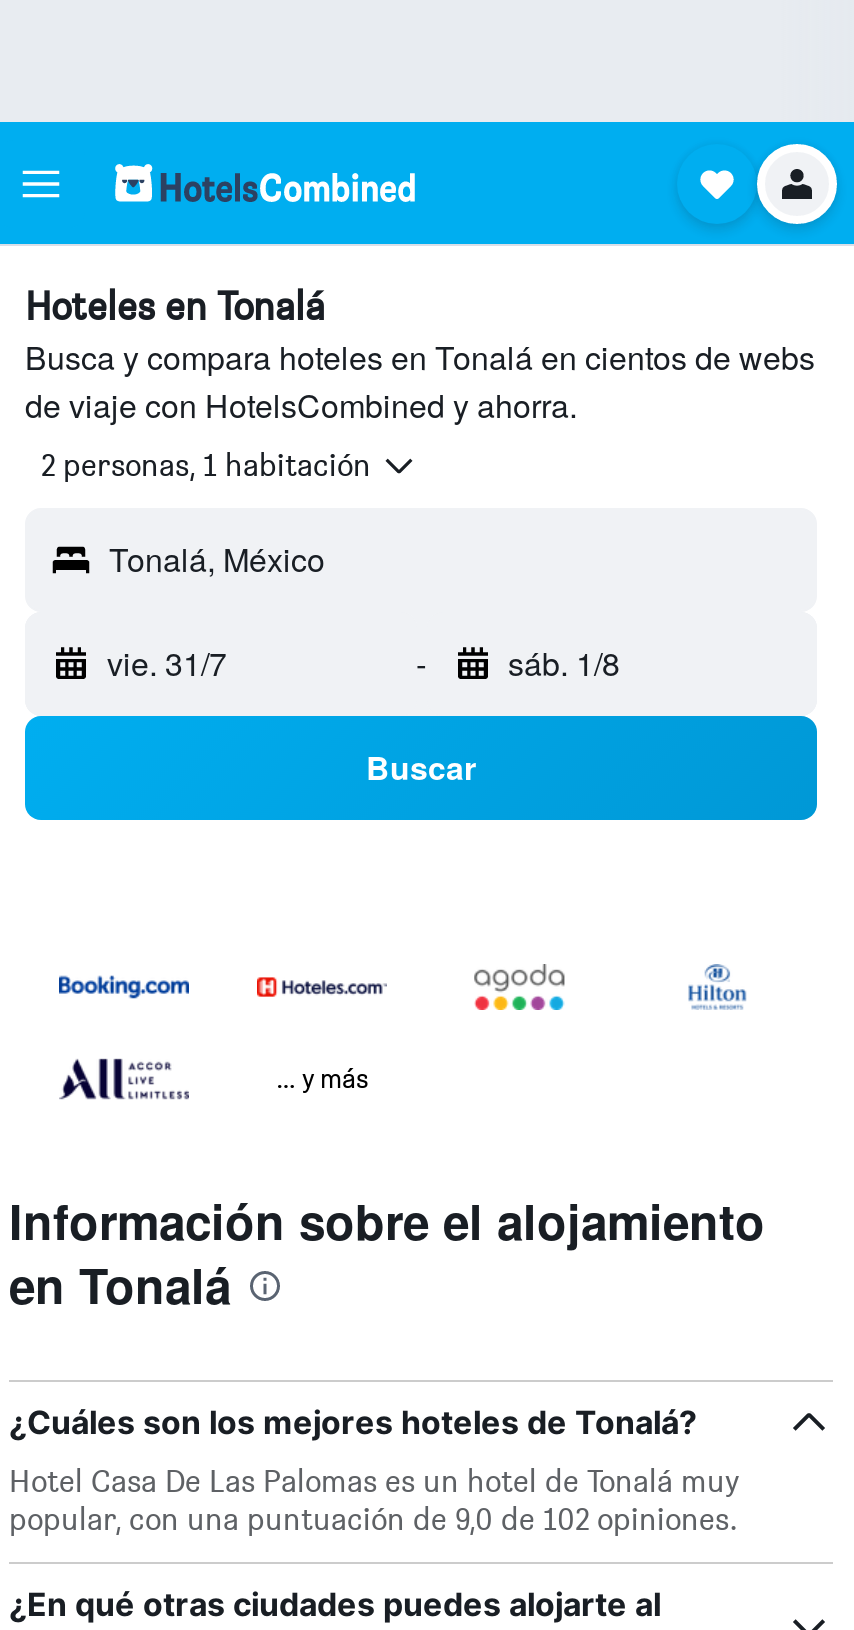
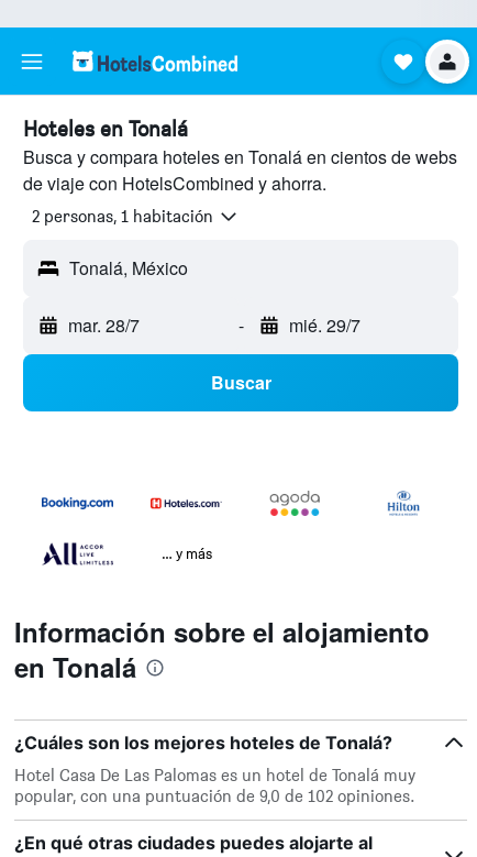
[107,640,227,686] vie. 31/7 -> [68,313,140,338] mar. 28/7
[508,640,620,686] sáb. 1/8 -> [289,313,360,338] mié. 29/7

